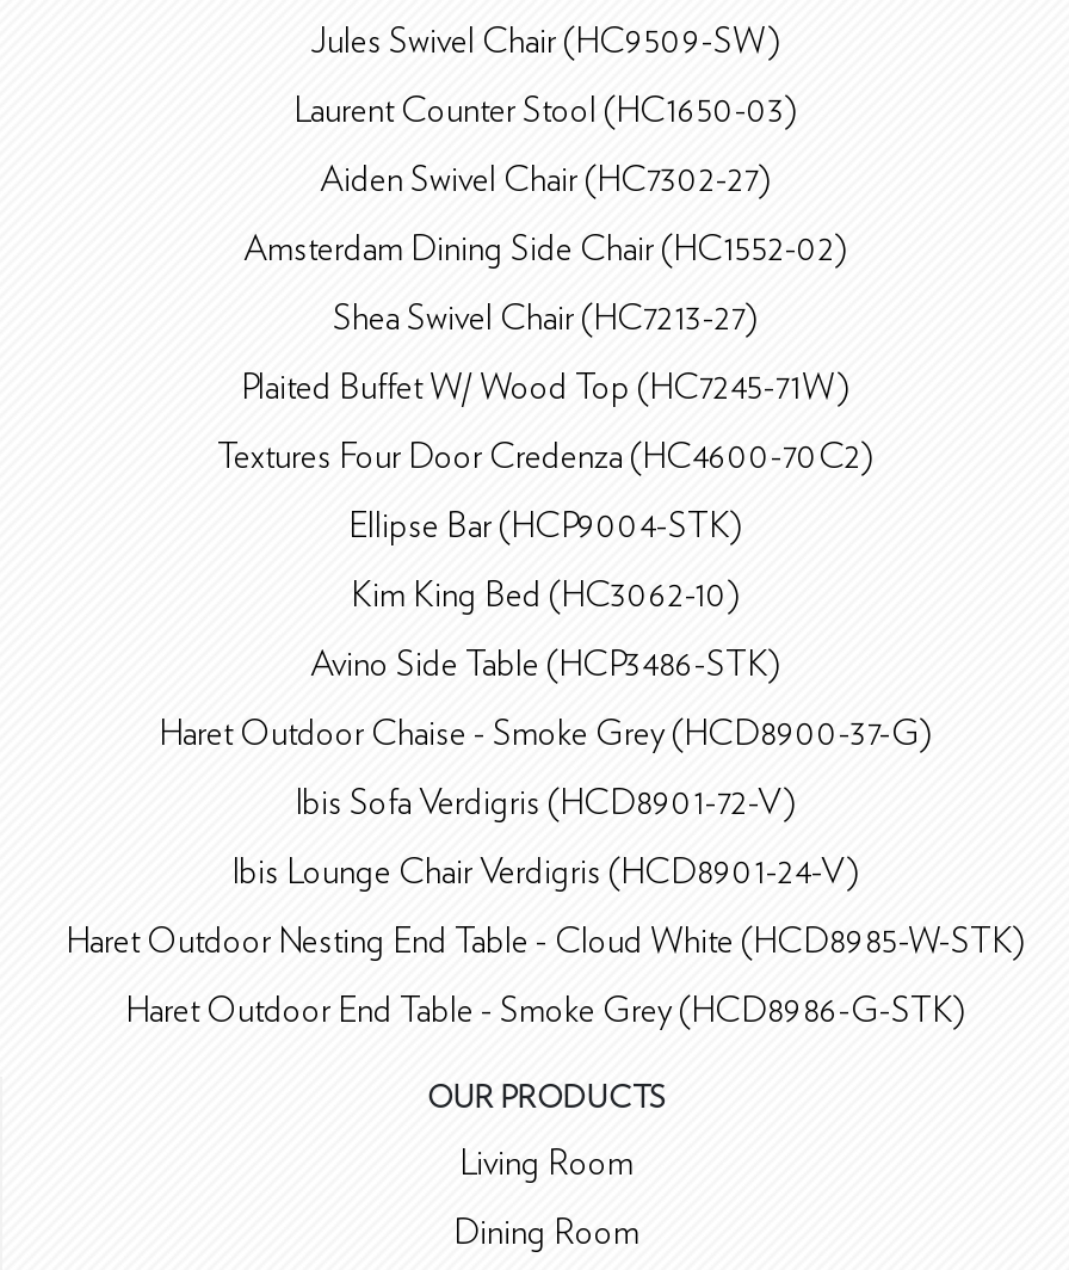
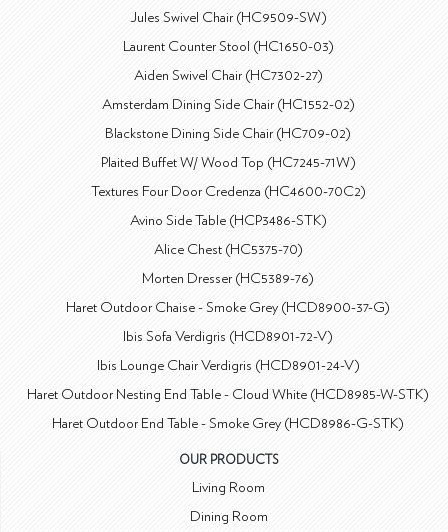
[333,301,758,336] Shea Swivel Chair (HC7213-27) -> [105,126,351,141] Blackstone Dining Side Chair (HC709-02)
[348,508,742,613] Ellipse Bar (HCP9004-STK) | Kim King Bed (HC3062-10) -> none
moved [310,647,780,683] -> [130,213,327,228]: Avino Side Table (HCP3486-STK)
none -> [142,242,314,286] Alice Chest (HC5375-70) | Morten Dresser (HC5389-76)

